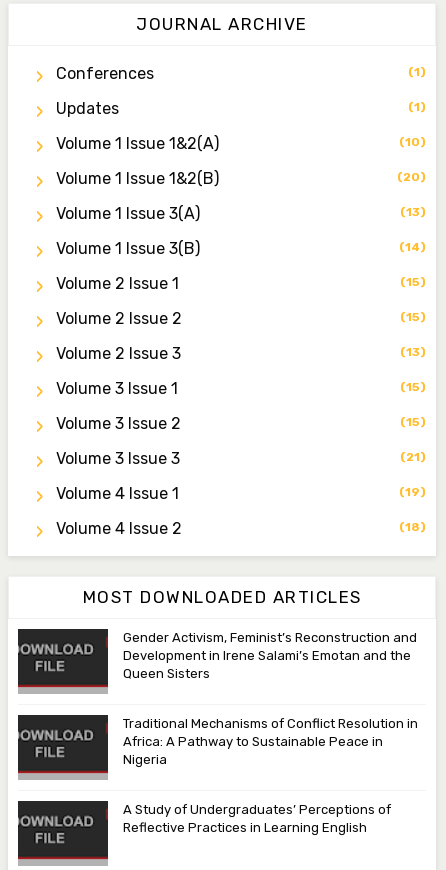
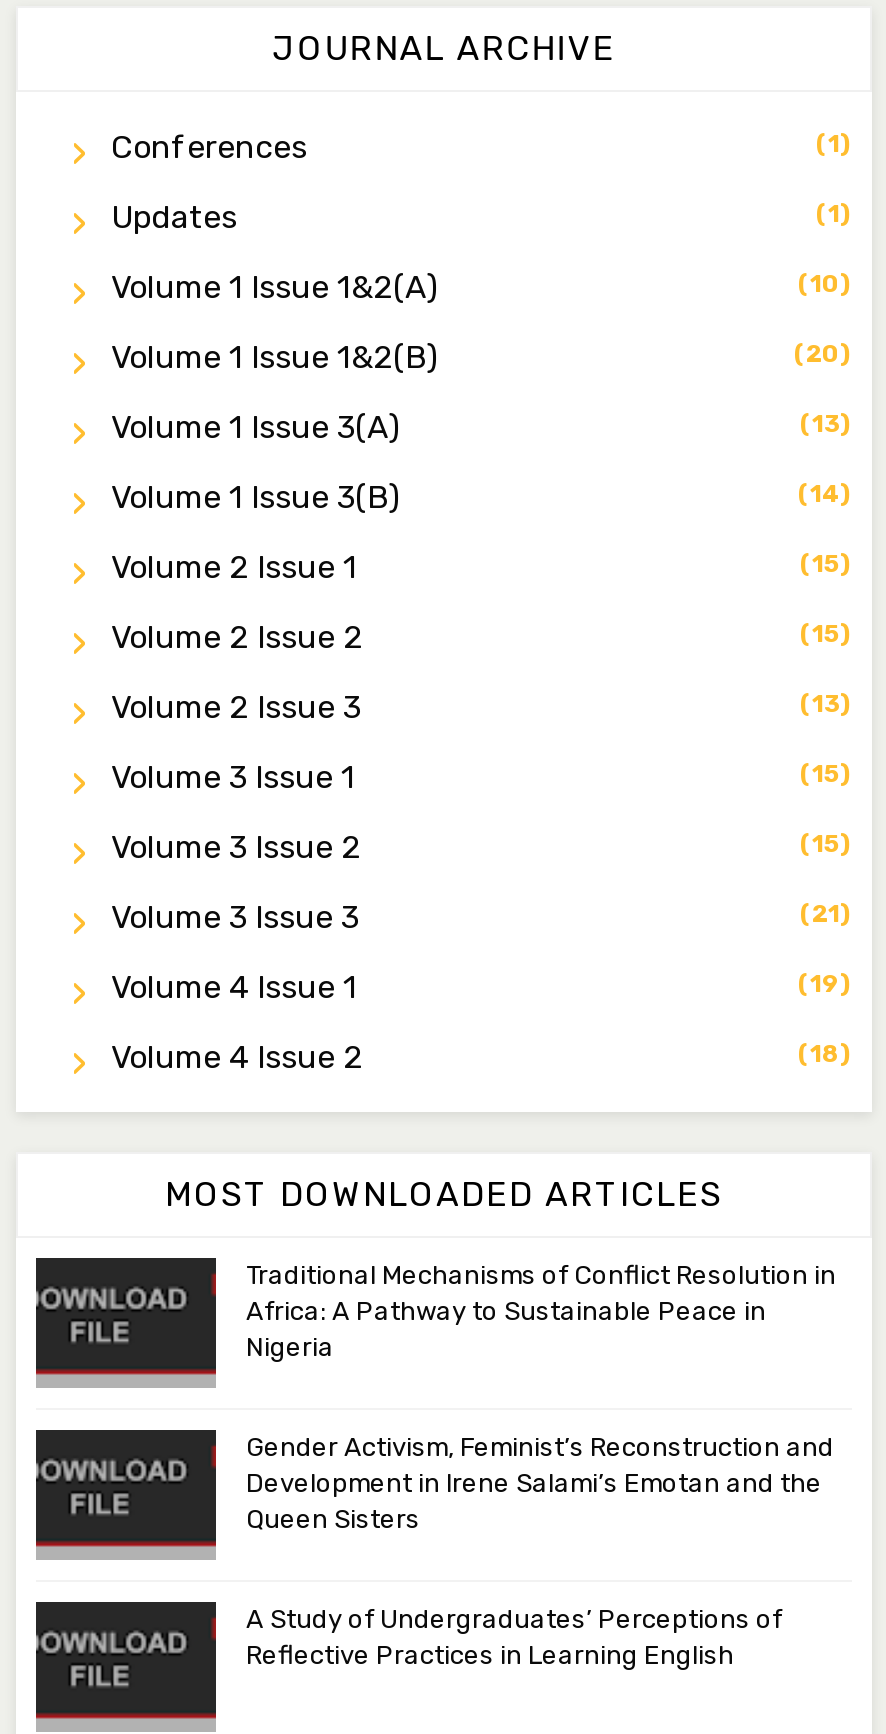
moved [123,630,417,681] -> [246,1432,834,1534]: Gender Activism, Feminist’s Reconstruction and | Development in Irene Salami’s Emotan and the | Queen Sisters
moved [123,716,418,767] -> [246,1260,836,1362]: Traditional Mechanisms of Conflict Resolution in | Africa: A Pathway to Sustainable Peace in | Nigeria

